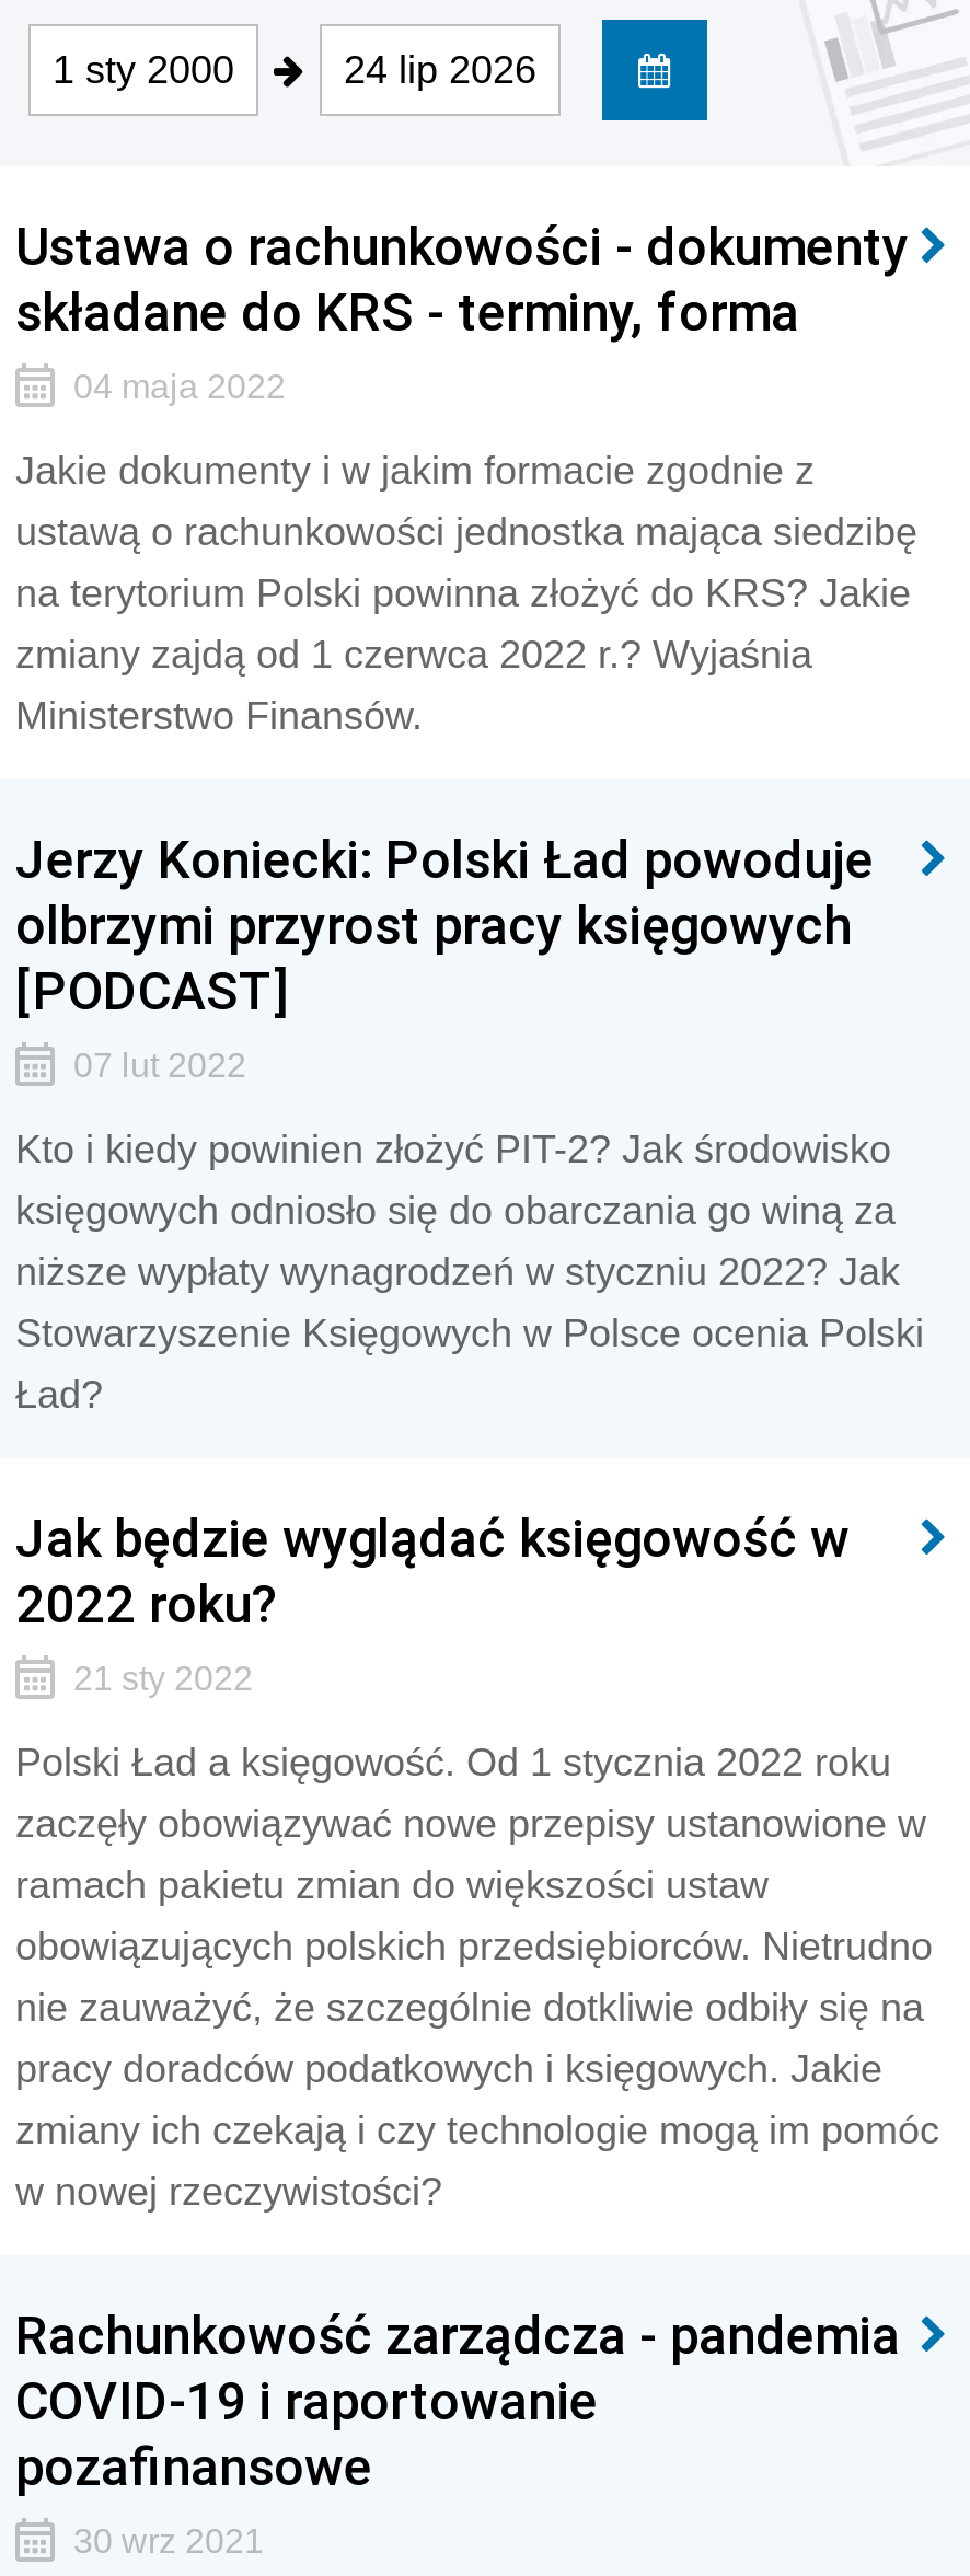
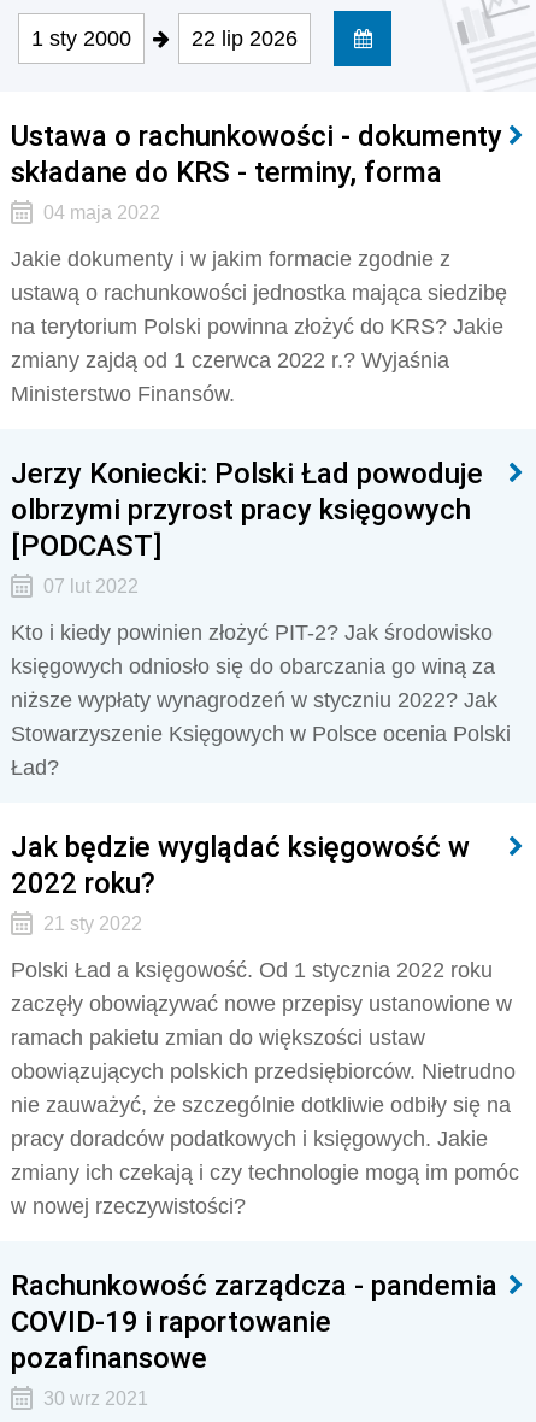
[344,48,536,92] 24 lip 2026 -> [192,27,298,51] 22 lip 2026

